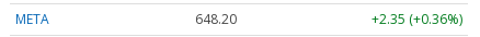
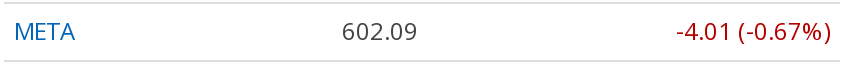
[195,9,237,28] 648.20 -> [342,13,418,47] 602.09
[372,9,462,28] +2.35 (+0.36%) -> [676,13,830,47] -4.01 (-0.67%)

